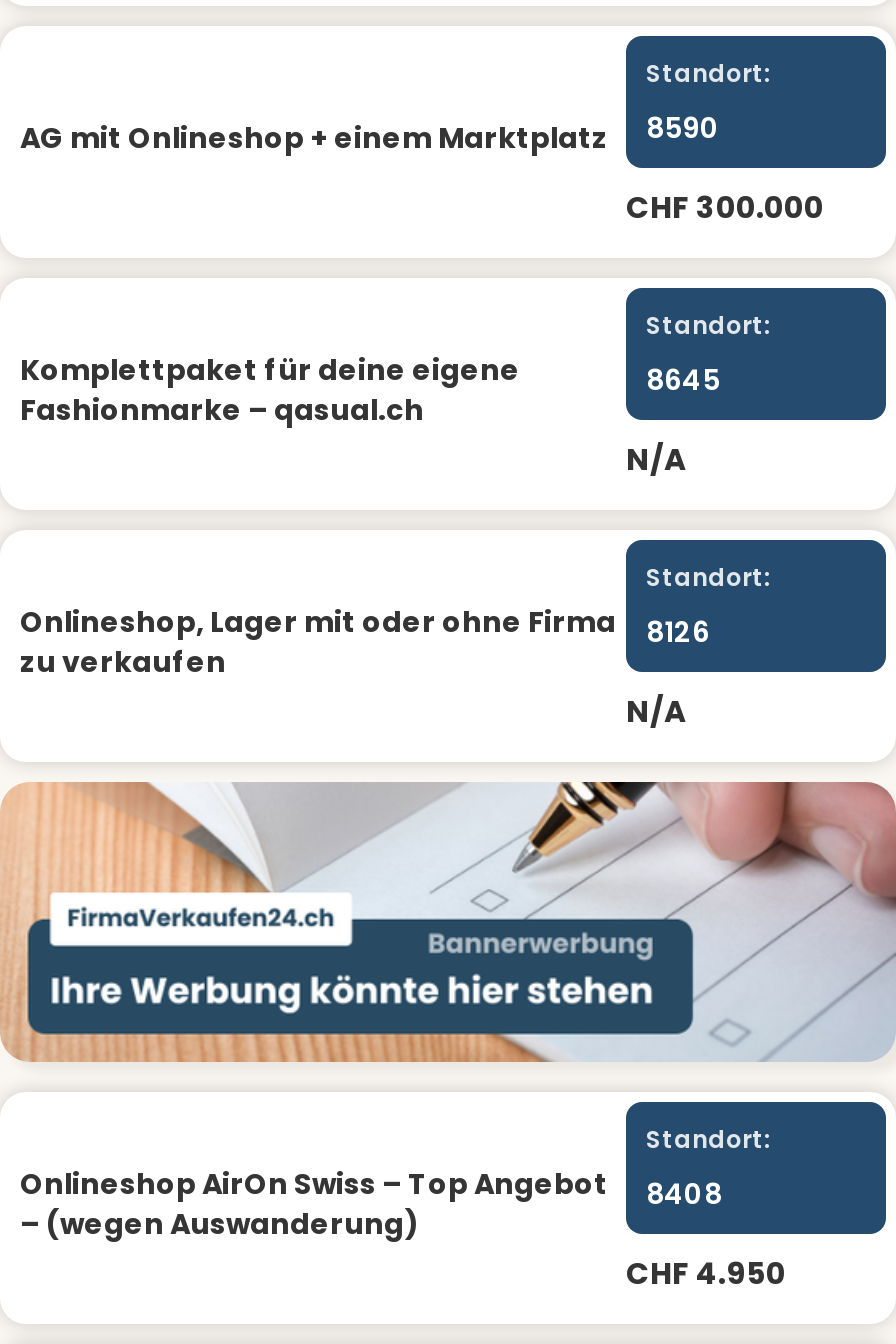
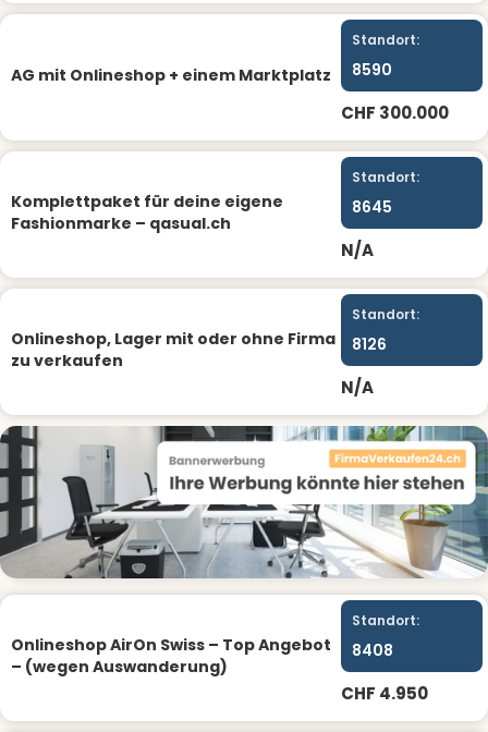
[6,780,890,1064] [image] -> [3,425,485,579] [image]

